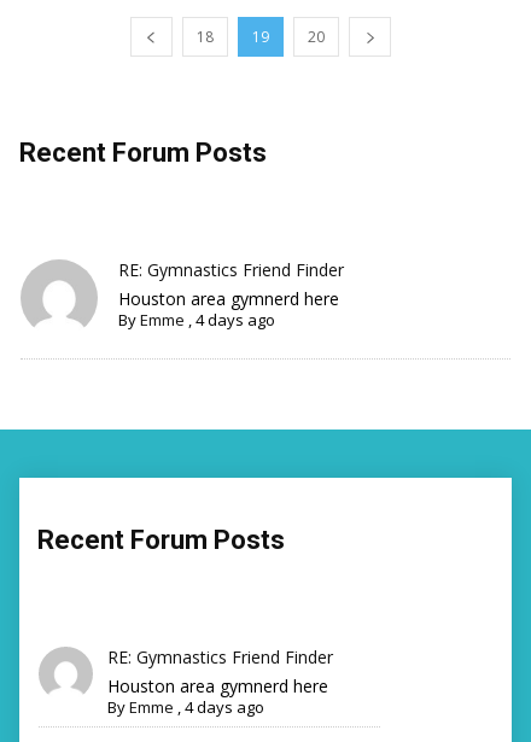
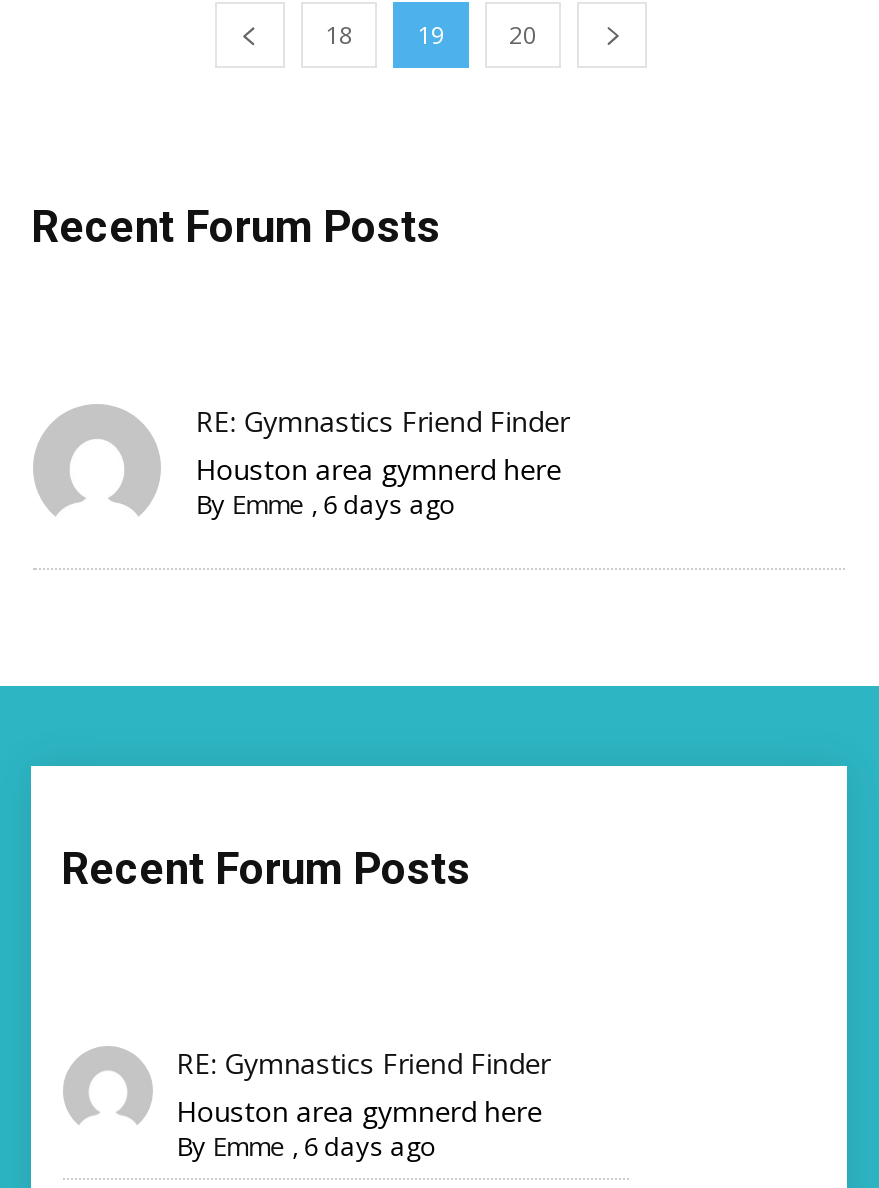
[119,309,275,331] By Emme, 4 days ago -> [195,486,455,522] By Emme, 6 days ago
[107,697,264,718] By Emme, 4 days ago -> [176,1129,436,1165] By Emme, 6 days ago

